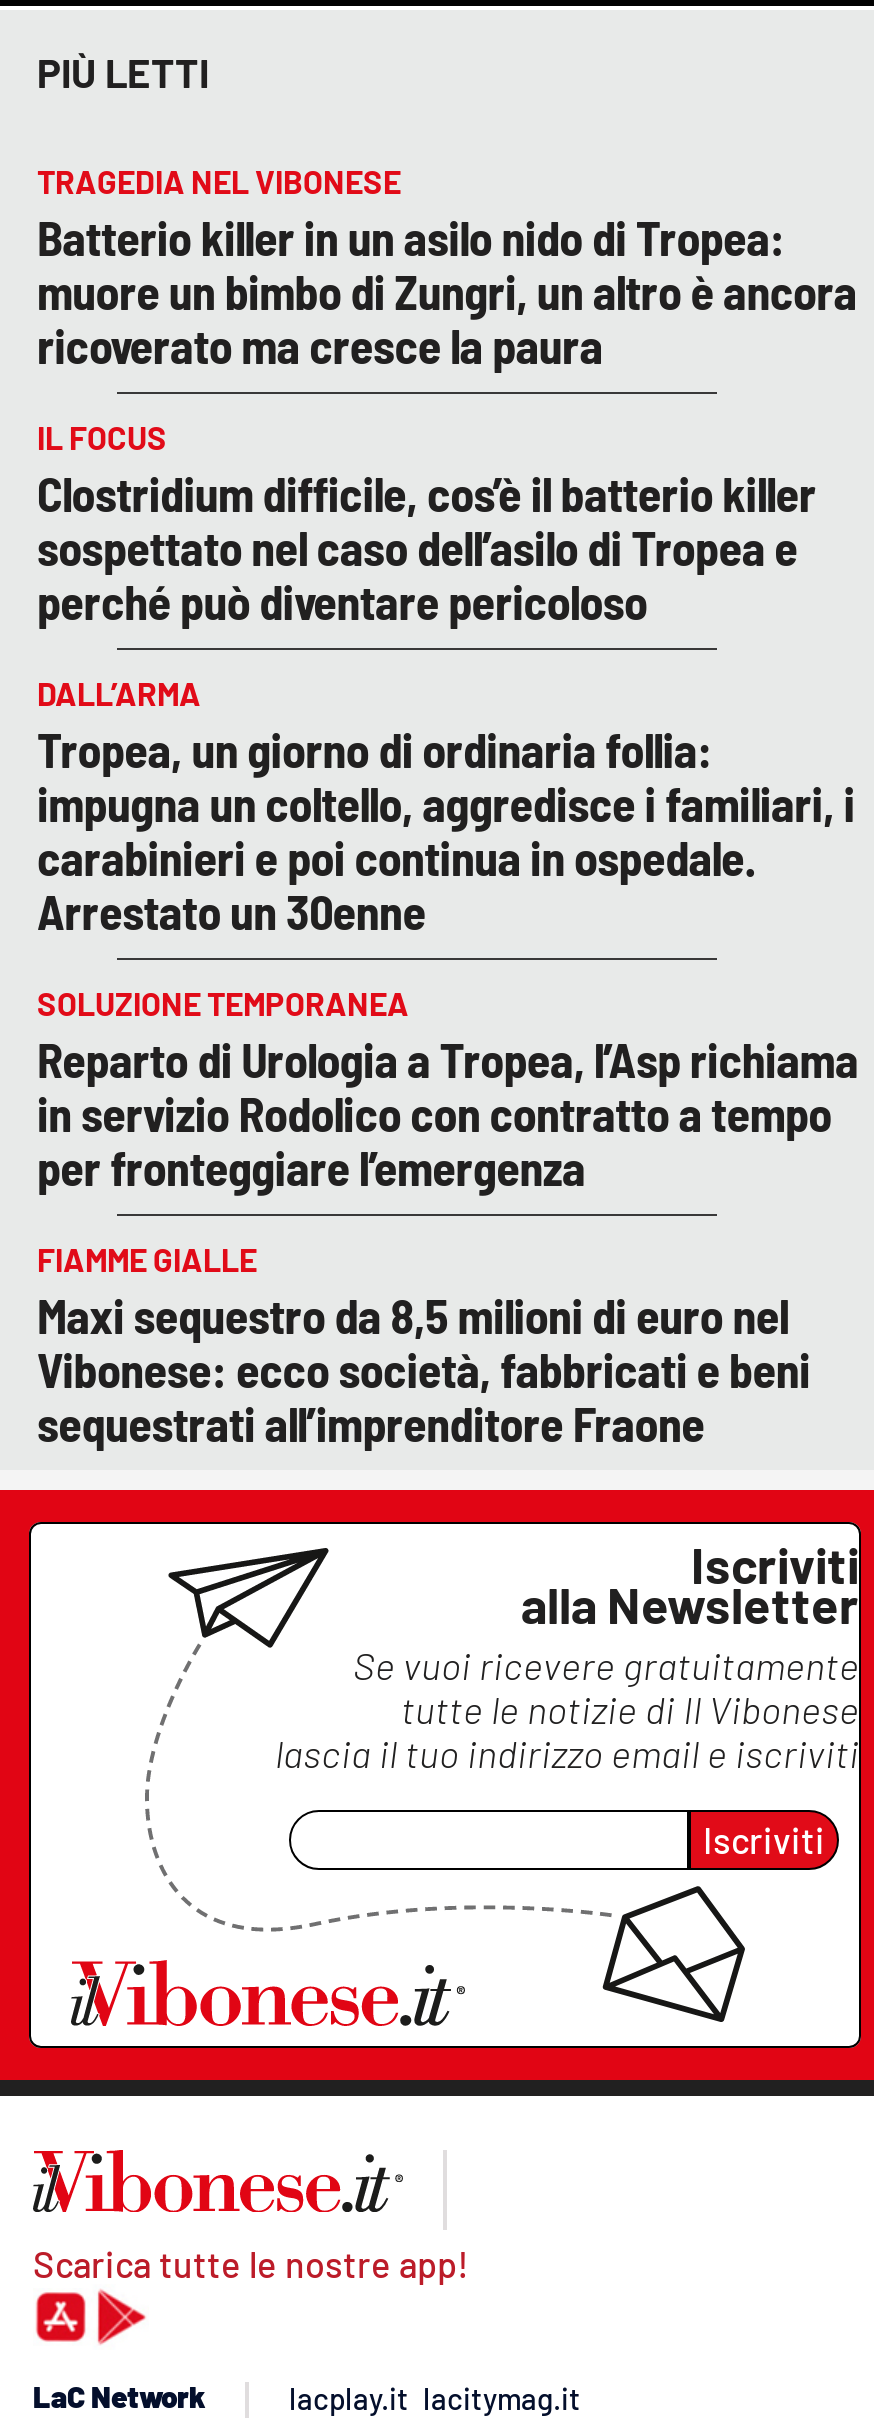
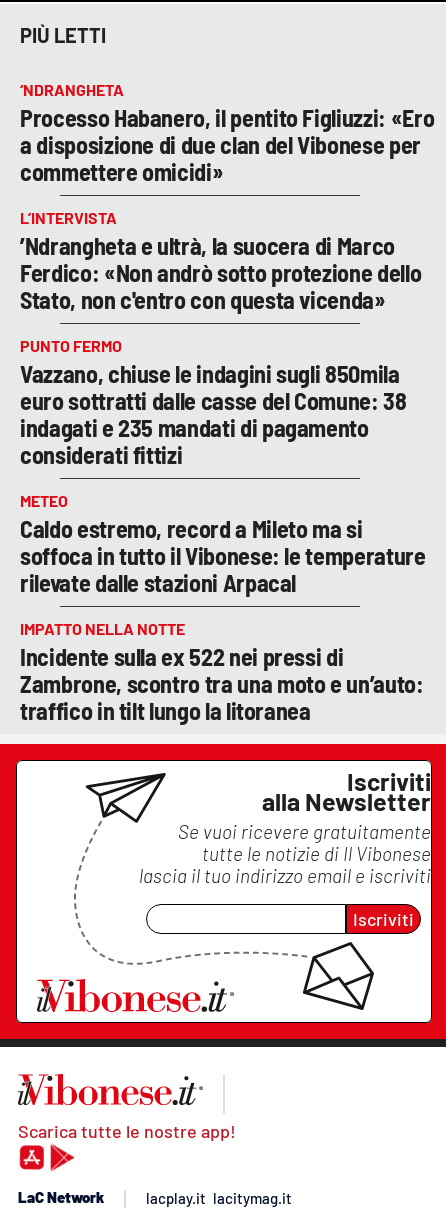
[37,161,857,373] TRAGEDIA NEL VIBONESE | Batterio killer in un asilo nido di Tropea: | muore un bimbo di Zungri, un altro è ancora | ricoverato ma cresce la paura -> [20,80,434,186] ‘NDRANGHETA | Processo Habanero, il pentito Figliuzzi: «Ero | a disposizione di due clan del Vibonese per | commettere omicidi»
[37,417,816,629] IL FOCUS | Clostridium difficile, cos’è il batterio killer | sospettato nel caso dell’asilo di Tropea e | perché può diventare pericoloso -> [20,208,421,314] L’INTERVISTA | ’Ndrangheta e ultrà, la suocera di Marco | Ferdico: «Non andrò sotto protezione dello | Stato, non c'entro con questa vicenda»
[37,673,855,939] DALL’ARMA | Tropea, un giorno di ordinaria follia: | impugna un coltello, aggredisce i familiari, i | carabinieri e poi continua in ospedale. | Arrestato un 30enne -> [20,336,407,469] PUNTO FERMO | Vazzano, chiuse le indagini sugli 850mila | euro sottratti dalle casse del Comune: 38 | indagati e 235 mandati di pagamento | considerati fittizi
[37,983,858,1195] SOLUZIONE TEMPORANEA | Reparto di Urologia a Tropea, l’Asp richiama | in servizio Rodolico con contratto a tempo | per fronteggiare l’emergenza -> [20,491,426,597] METEO | Caldo estremo, record a Mileto ma si | soffoca in tutto il Vibonese: le temperature | rilevate dalle stazioni Arpacal
[37,1239,810,1451] FIAMME GIALLE | Maxi sequestro da 8,5 milioni di euro nel | Vibonese: ecco società, fabbricati e beni | sequestrati all’imprenditore Fraone -> [20,619,424,725] IMPATTO NELLA NOTTE | Incidente sulla ex 522 nei pressi di | Zambrone, scontro tra una moto e un’auto: | traffico in tilt lungo la litoranea

